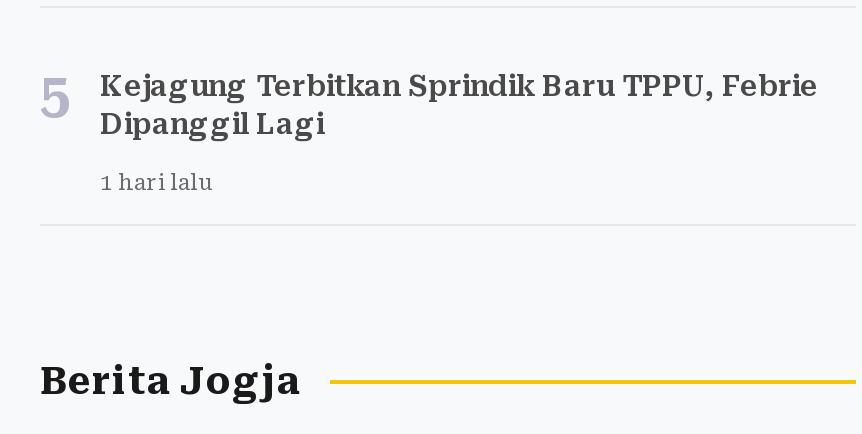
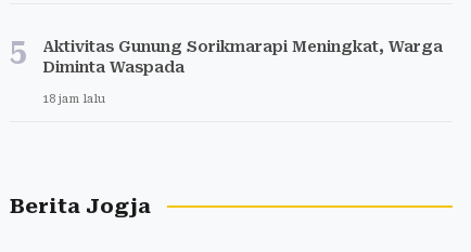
[100,69,818,139] Kejagung Terbitkan Sprindik Baru TPPU, Febrie | Dipanggil Lagi -> [42,37,443,75] Aktivitas Gunung Sorikmarapi Meningkat, Warga | Diminta Waspada
[100,169,212,195] 1 hari lalu -> [42,91,105,105] 18 jam lalu

